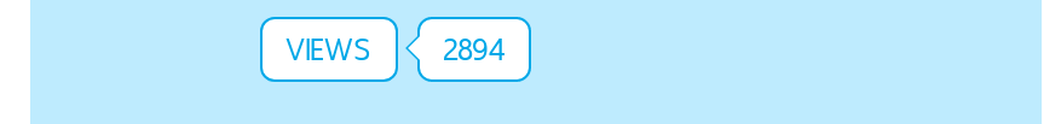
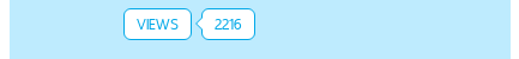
[286,20,504,73] VIEWS 2894 -> [136,10,242,36] VIEWS 2216

